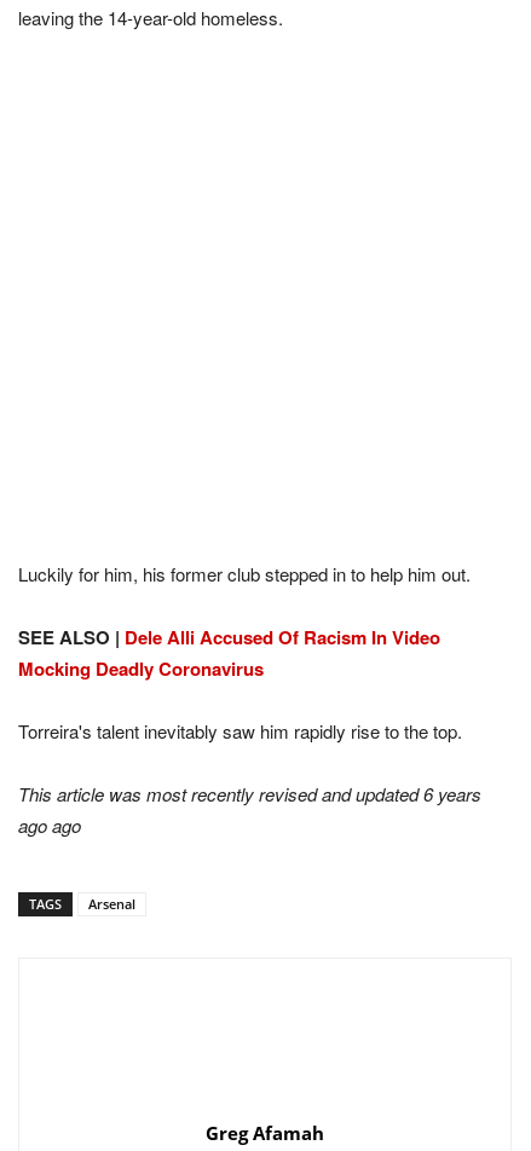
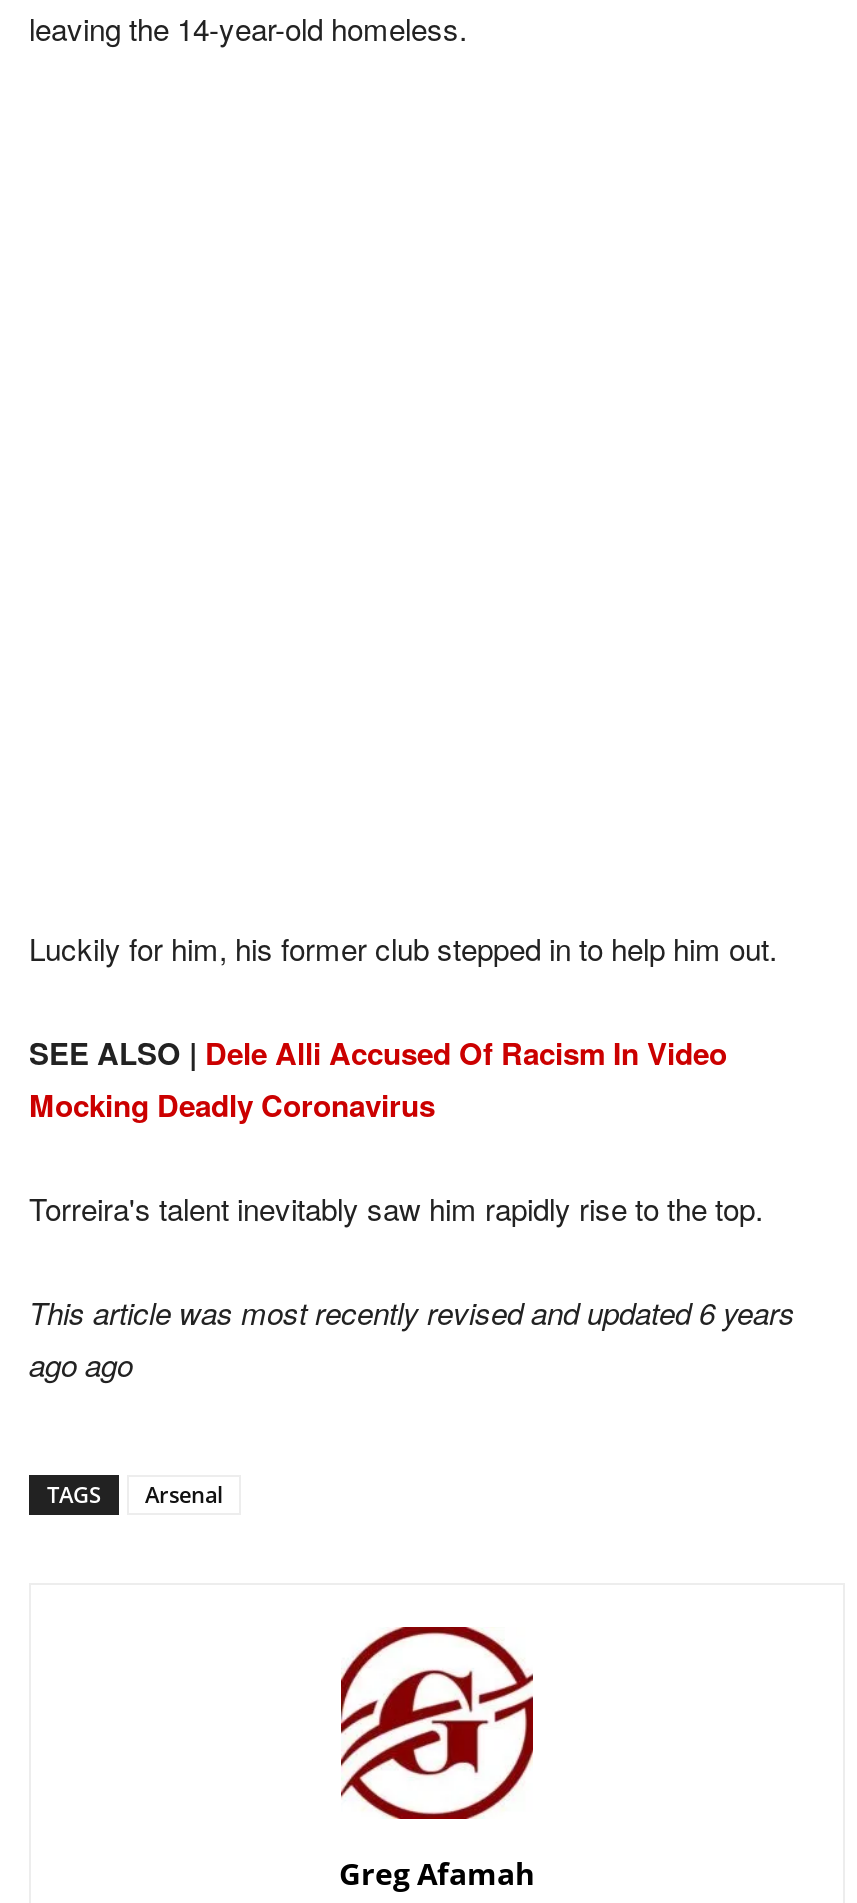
none -> [339,1624,535,1822] [image]

